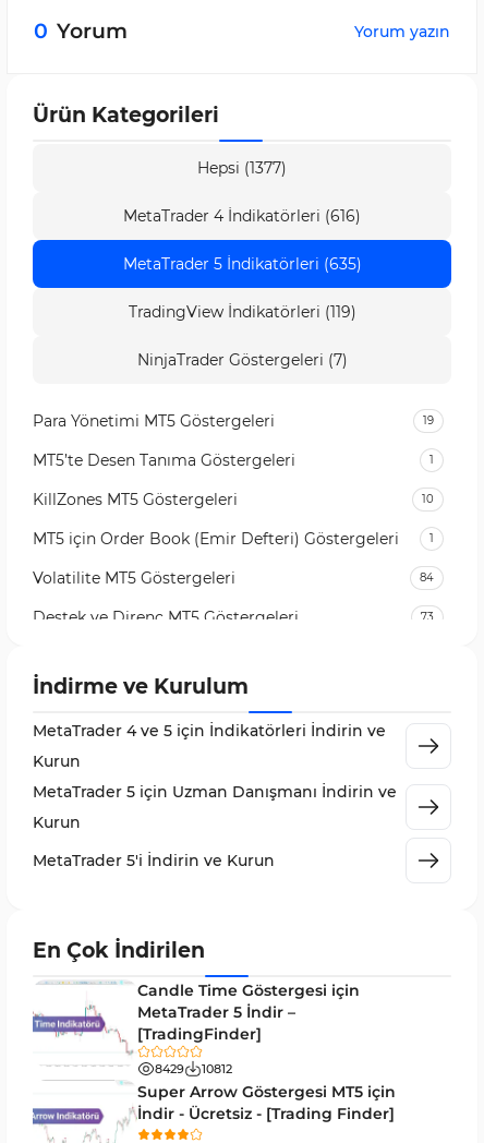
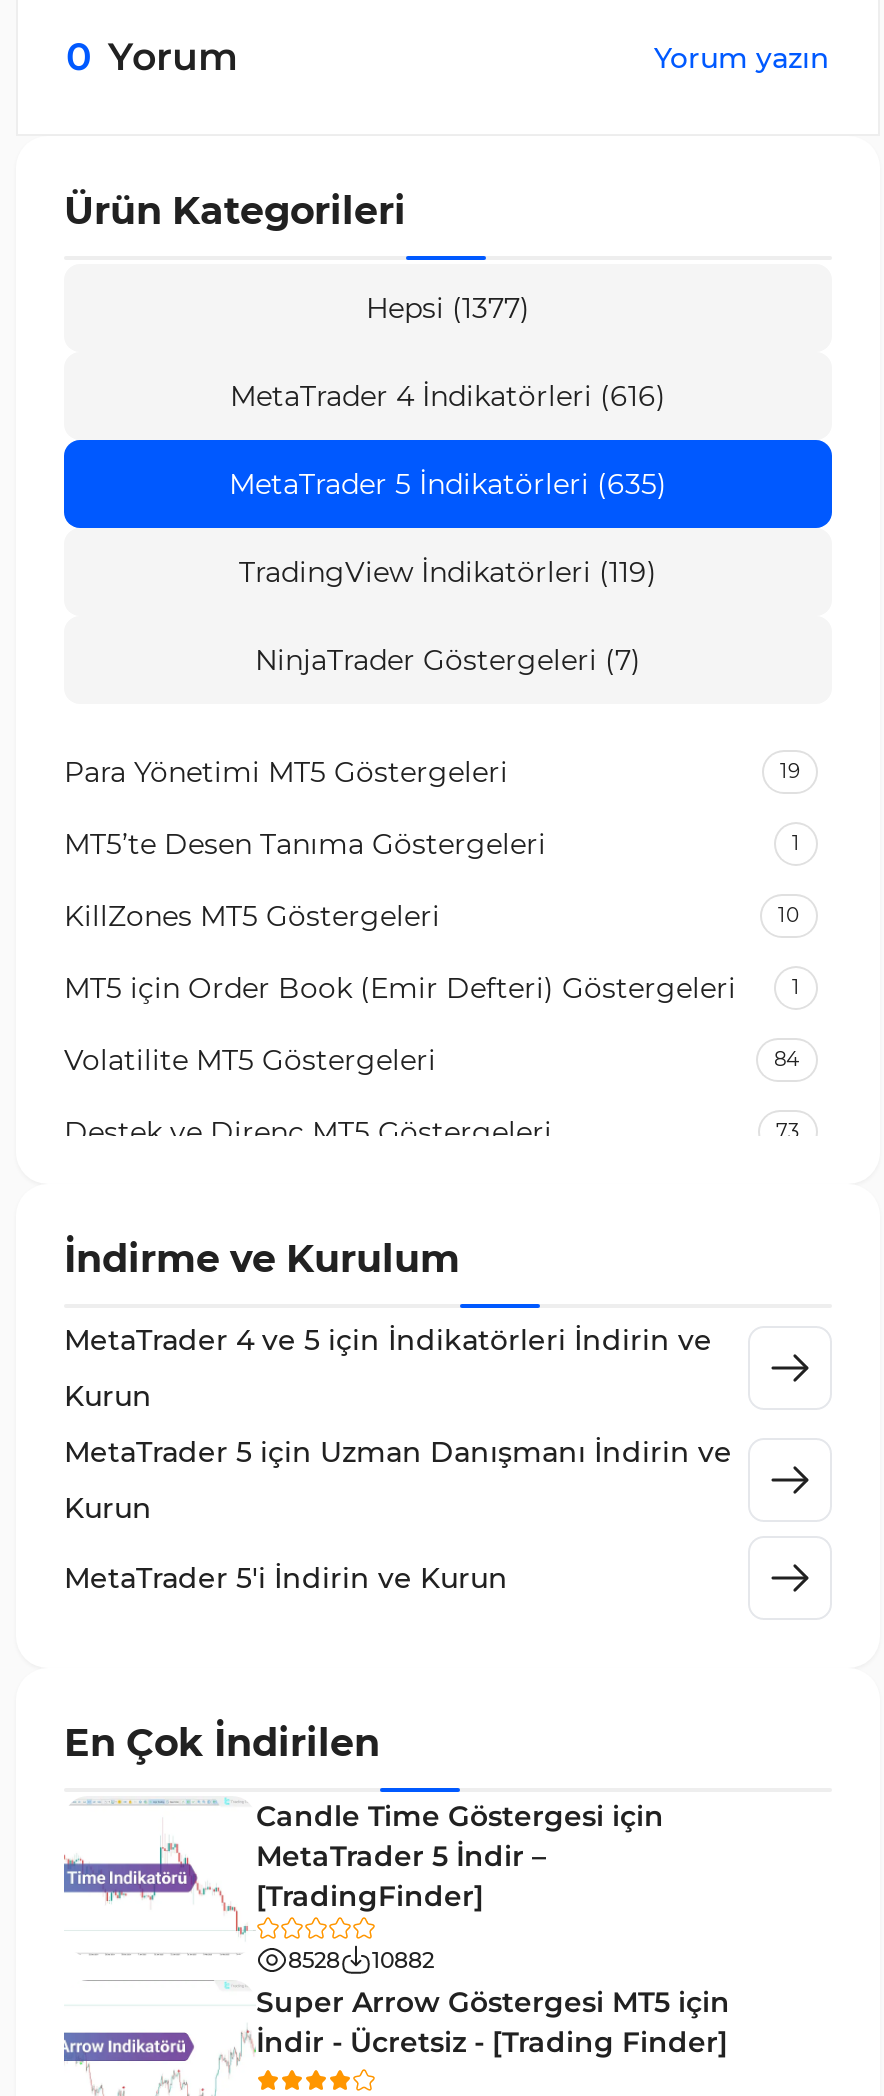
[155,1061,184,1076] 8429 -> [288,1946,340,1974] 8528
[202,1061,232,1076] 10812 -> [372,1946,434,1974] 10882

